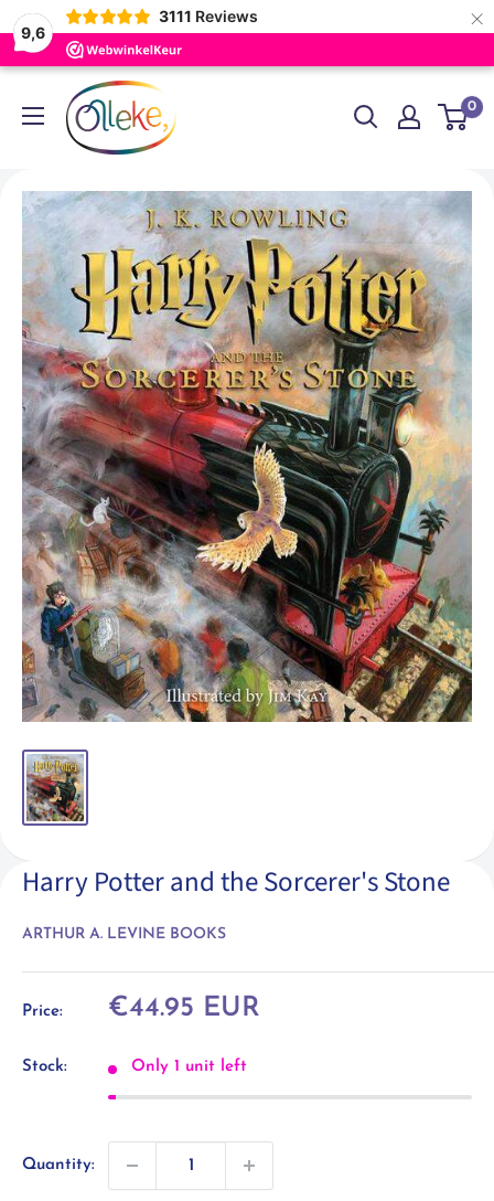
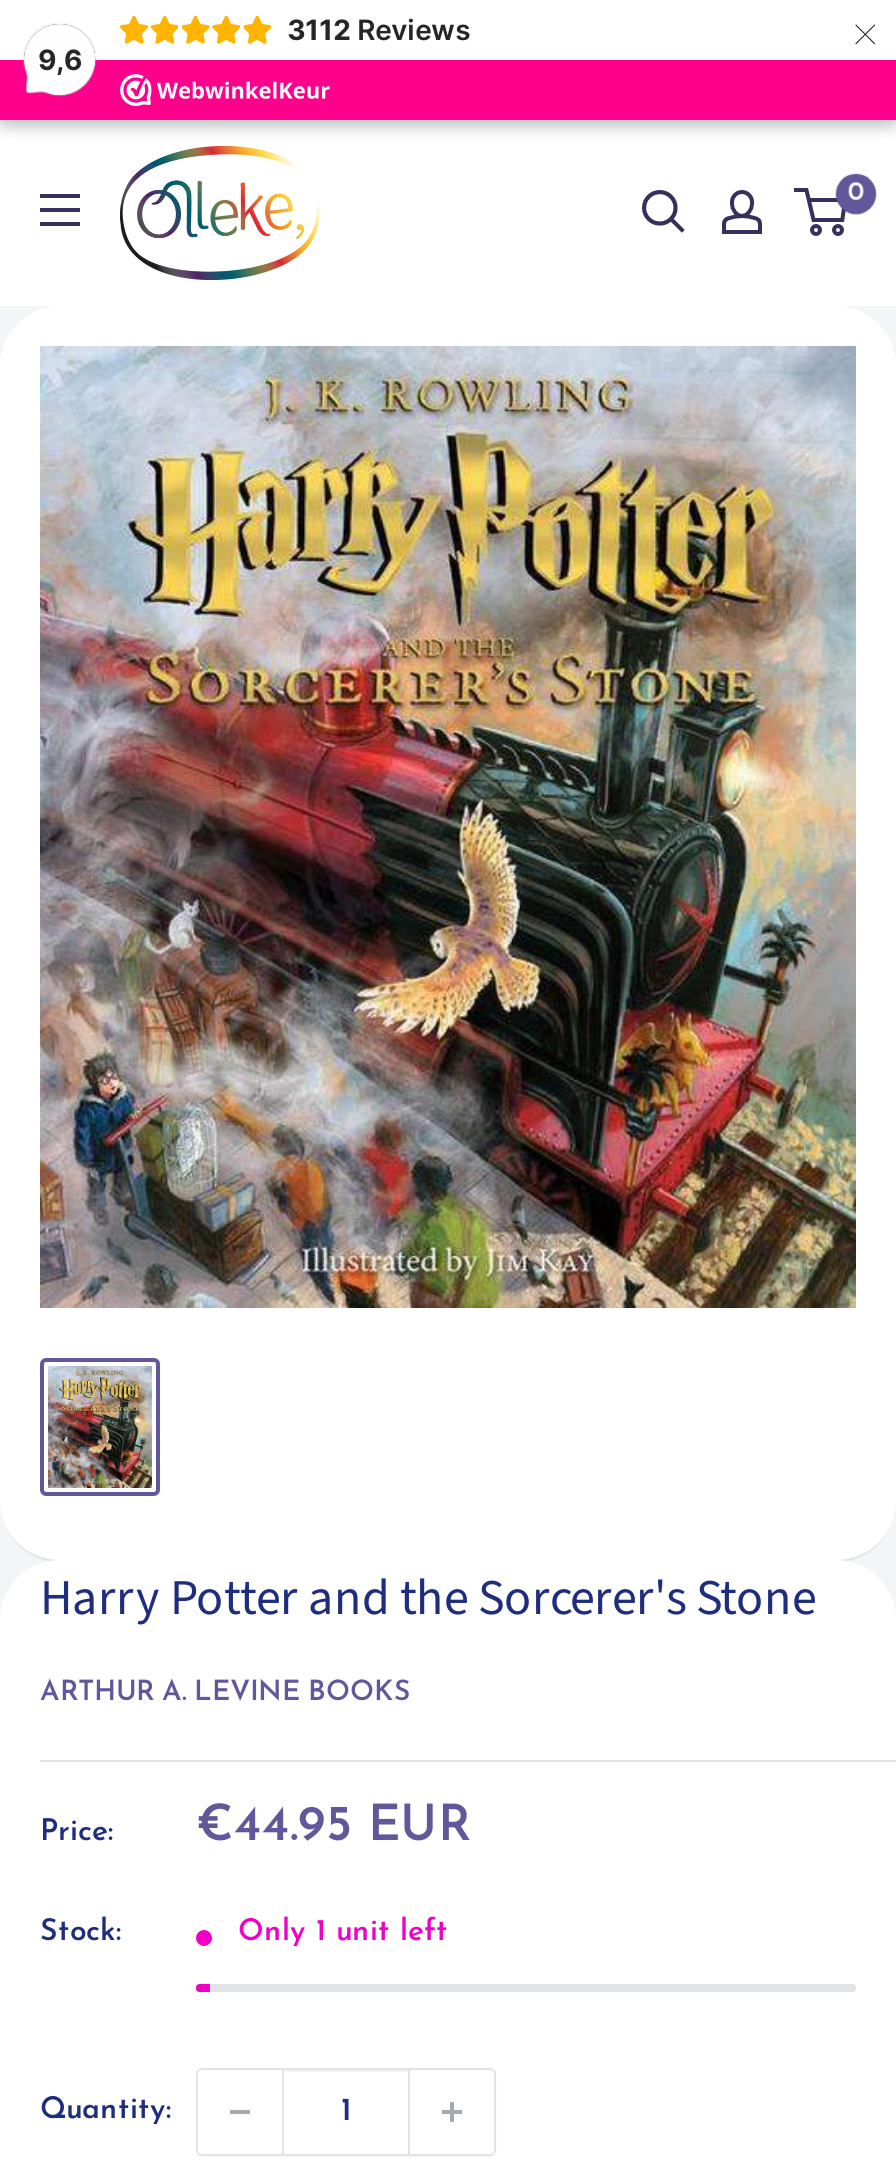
[158,7,258,25] 3111 Reviews -> [287,12,471,46] 3112 Reviews

